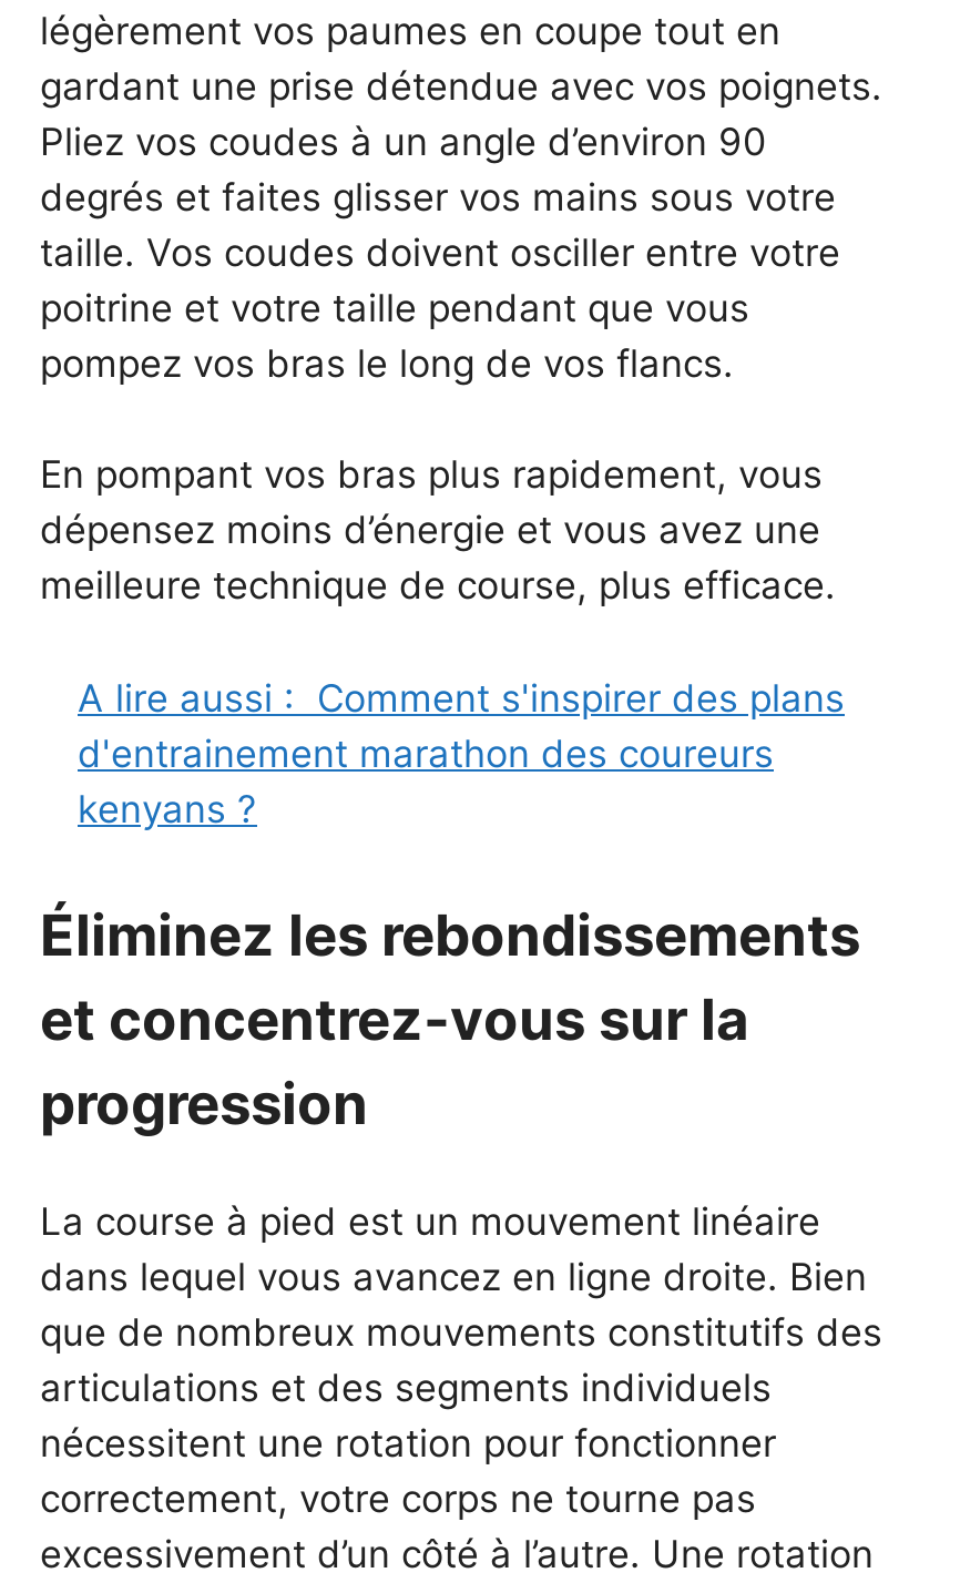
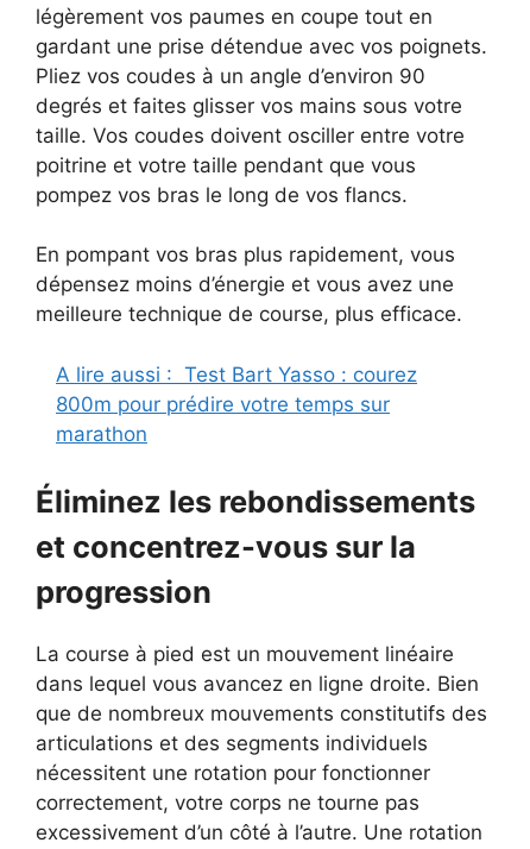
[78,676,845,831] A lire aussi : Comment s'inspirer des plans | d'entrainement marathon des coureurs | kenyans ? -> [56,362,417,446] A lire aussi : Test Bart Yasso : courez | 800m pour prédire votre temps sur | marathon

